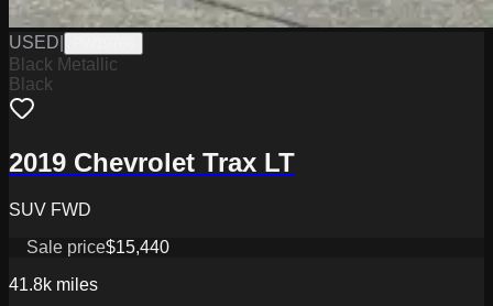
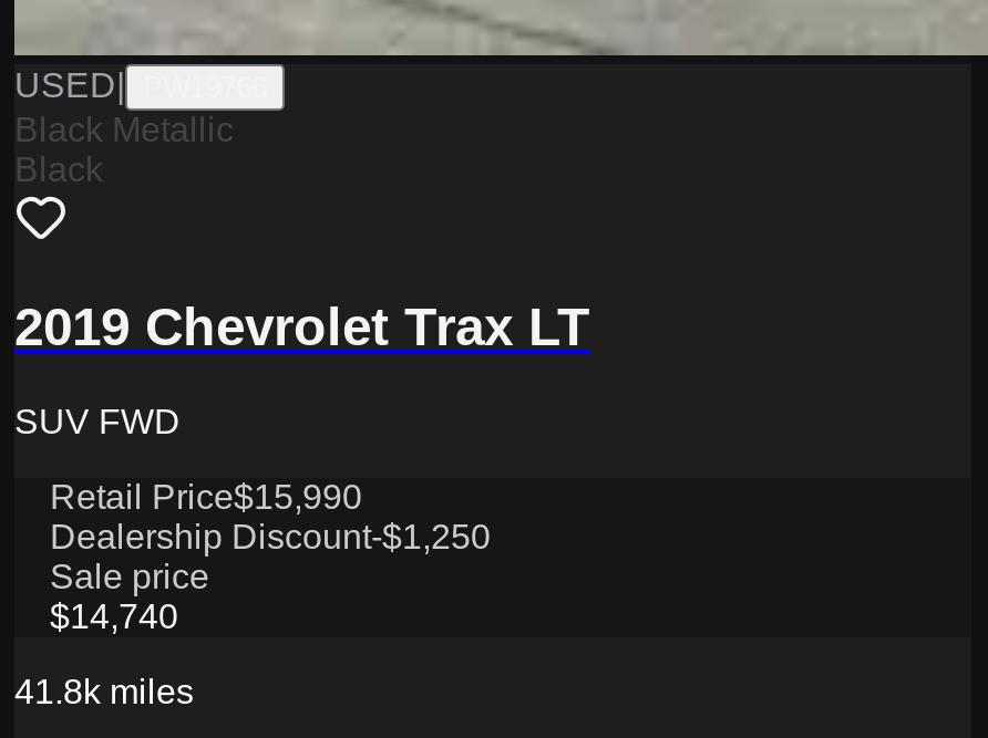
[26,237,169,256] Sale price$15,440 -> [50,477,491,634] Retail Price$15,990 | Dealership Discount-$1,250 | Sale price | $14,740

